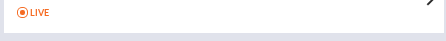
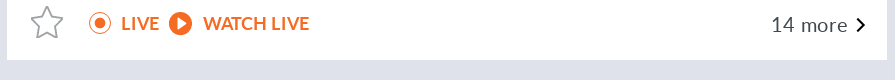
none -> [203,9,847,37] WATCH LIVE | 14 more

